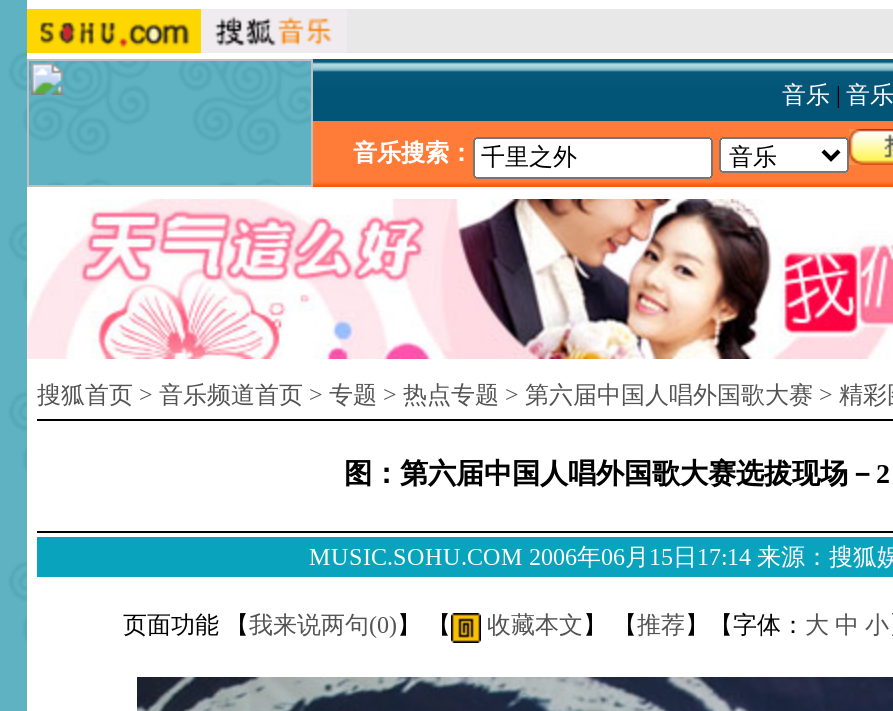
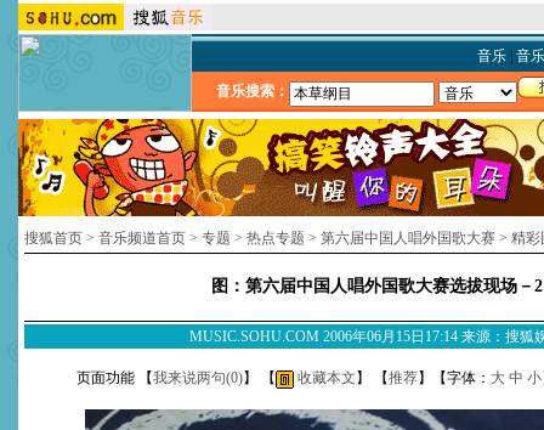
[25,197,887,361] [image] -> [17,118,540,217] [image]

